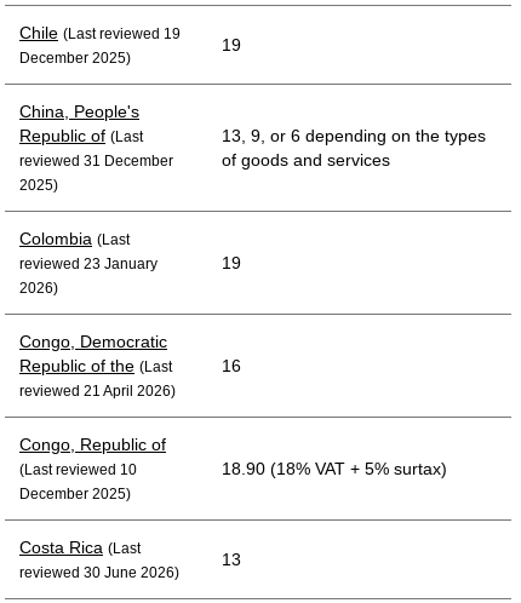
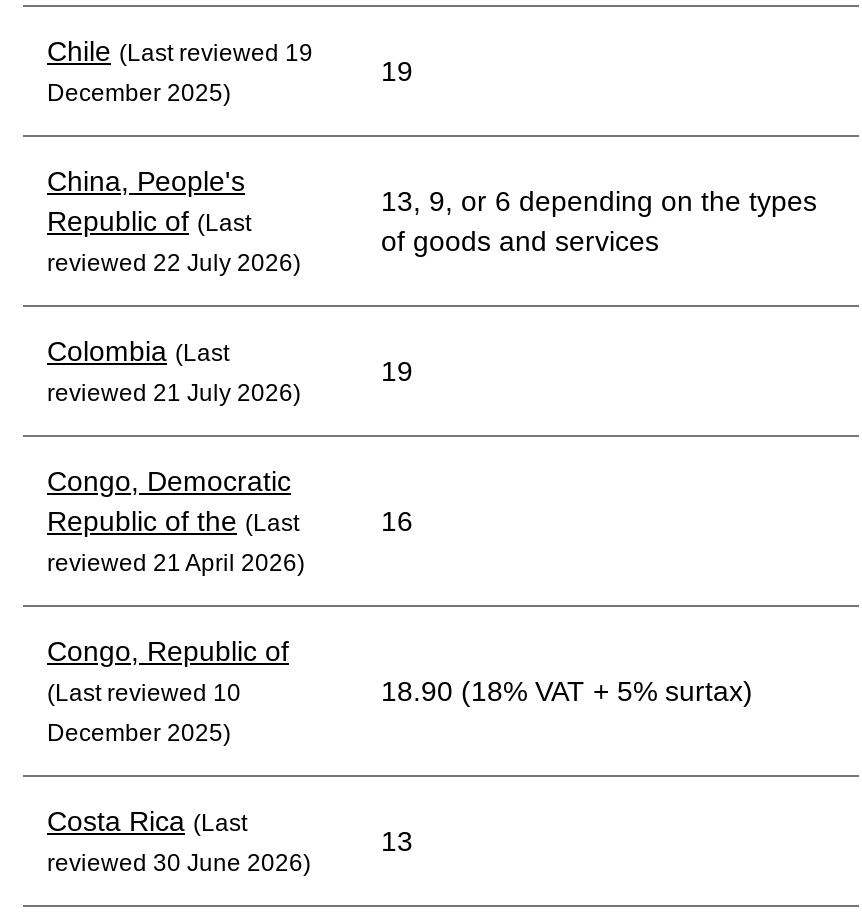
[19,152,173,193] reviewed 31 December | 2025) -> [47,248,301,276] reviewed 22 July 2026)
[19,255,158,296] reviewed 23 January | 2026) -> [47,378,301,406] reviewed 21 July 2026)

